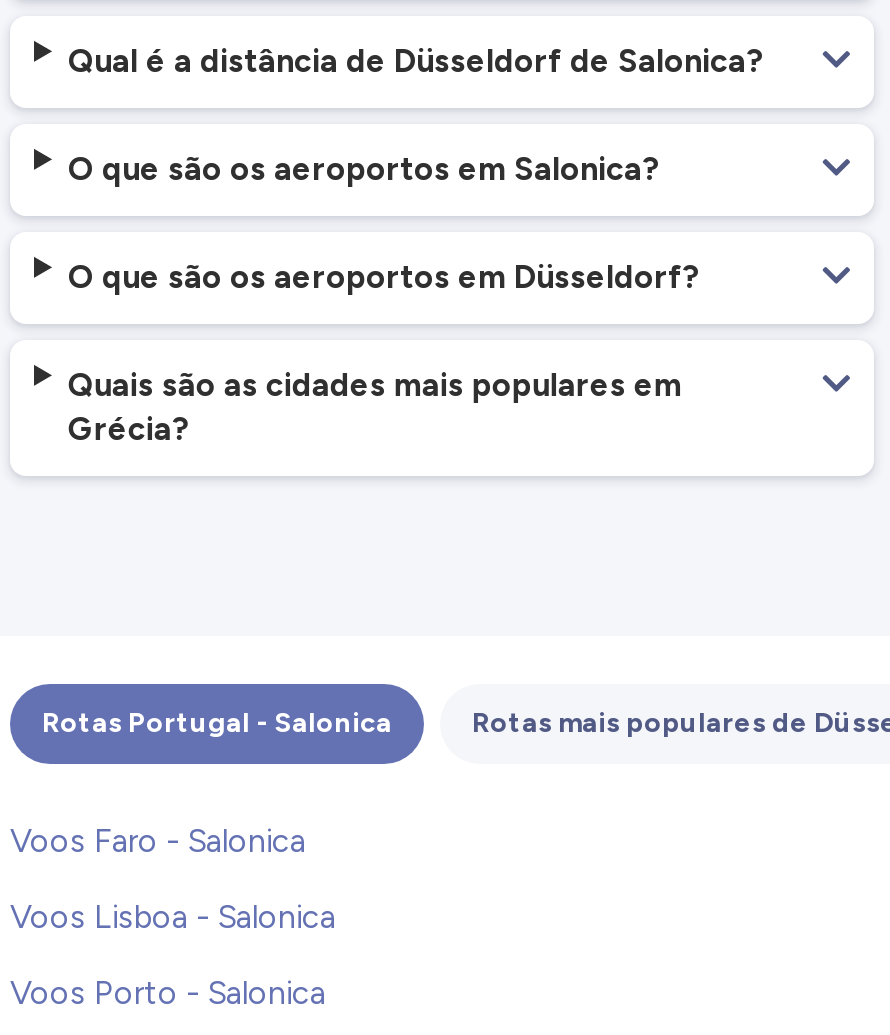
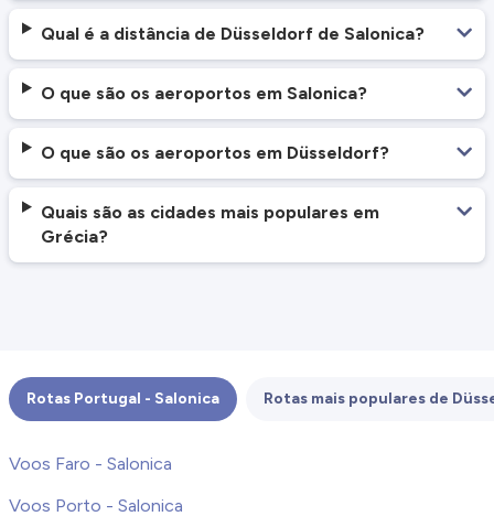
[10,899,336,937] Voos Lisboa - Salonica -> none

